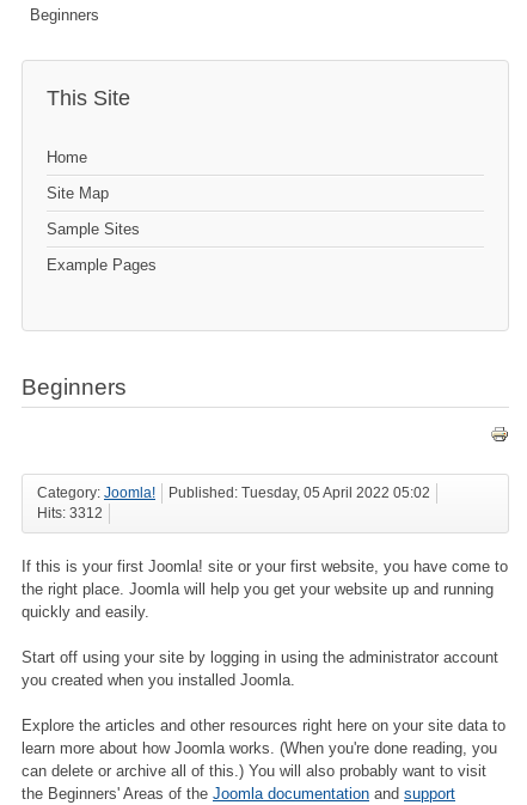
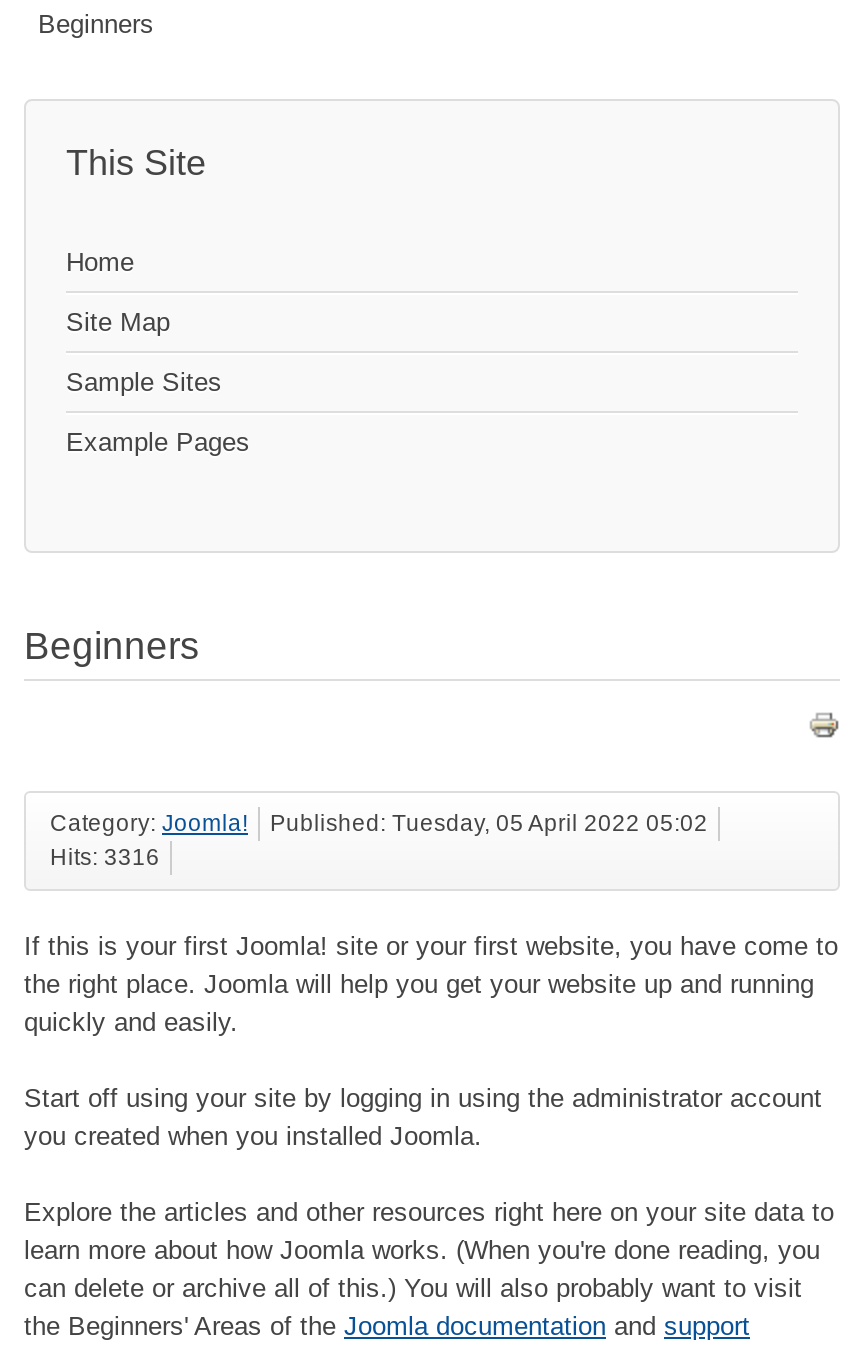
[37,505,103,520] Hits: 3312 -> [50,844,160,868] Hits: 3316

